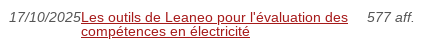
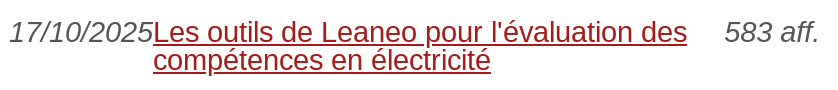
[9,9,415,25] 17/10/2025 Les outils de Leaneo pour l'évaluation des 577 aff. -> [9,16,820,48] 17/10/2025 Les outils de Leaneo pour l'évaluation des 583 aff.

